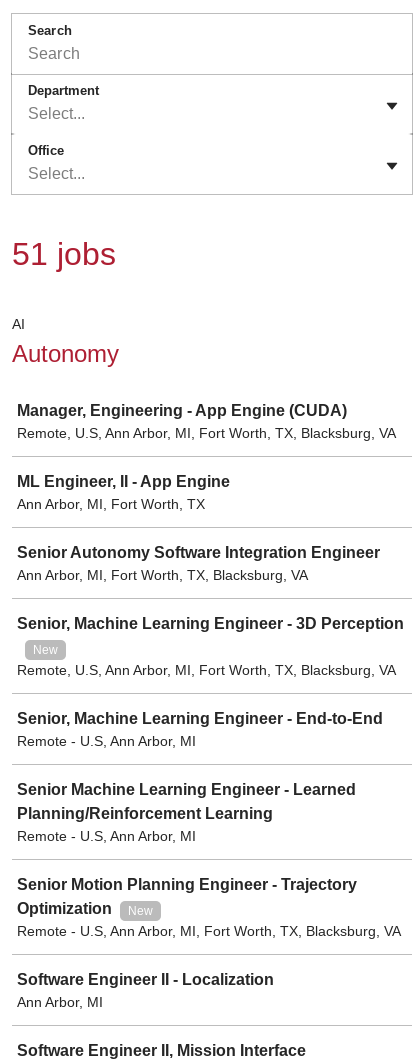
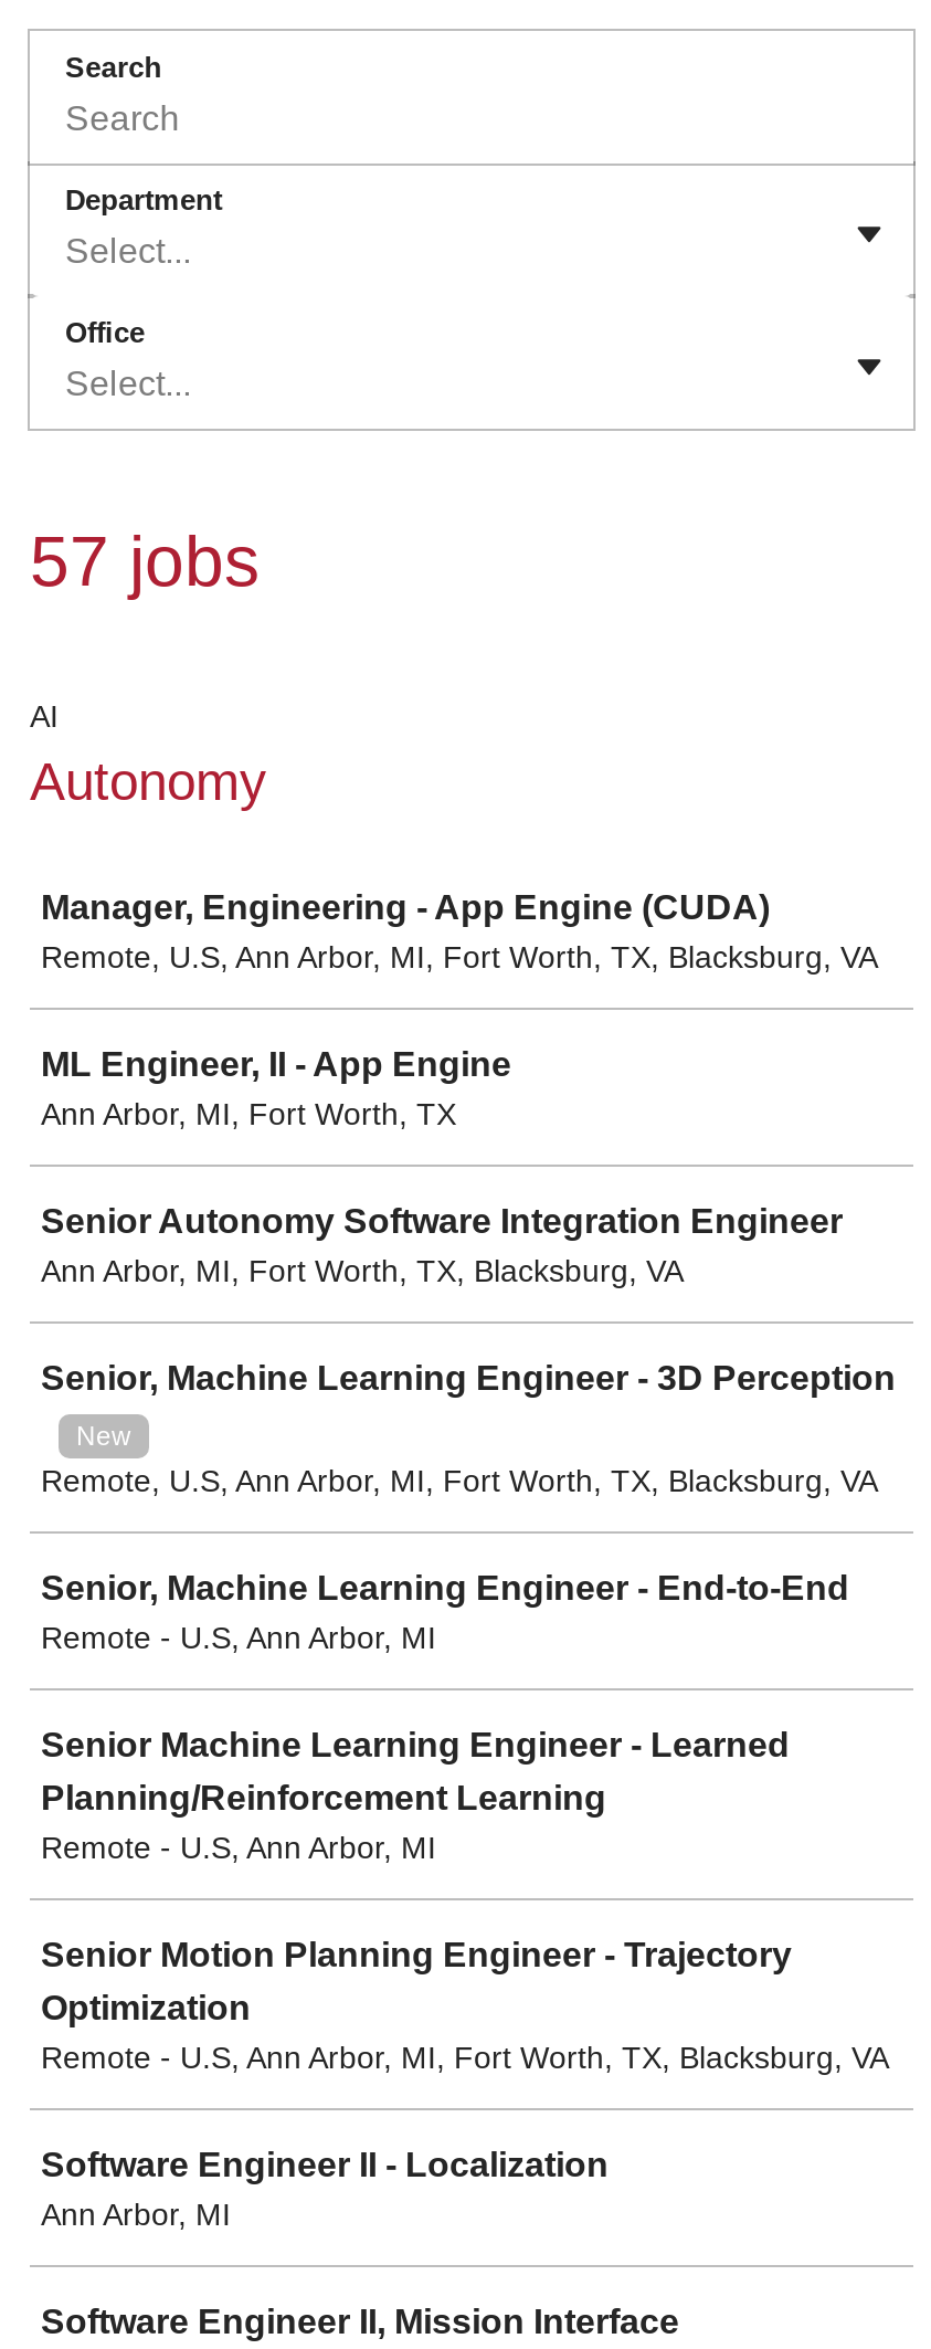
[12,236,116,272] 51 jobs -> [30,522,260,601] 57 jobs
[128,904,153,918] New -> none

